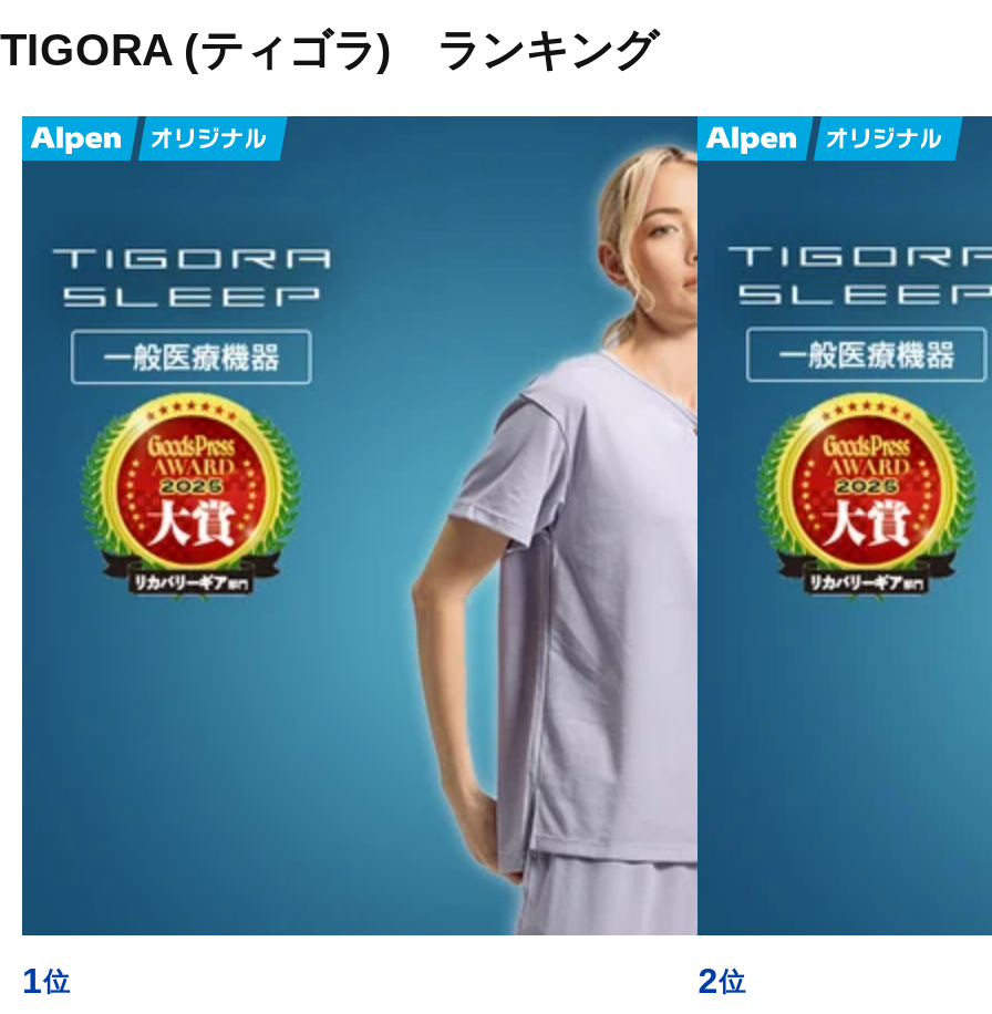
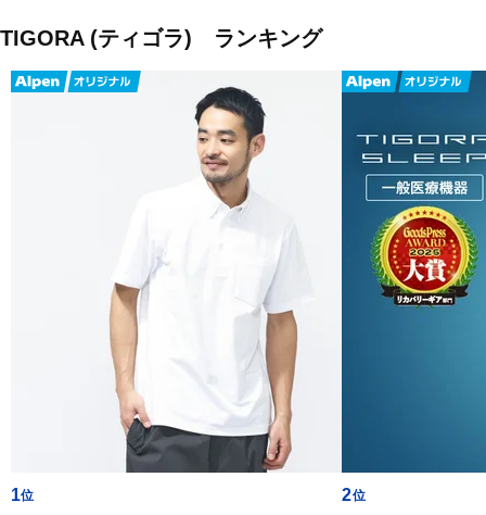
[20,114,700,938] [image] -> [11,71,343,474] [image]

